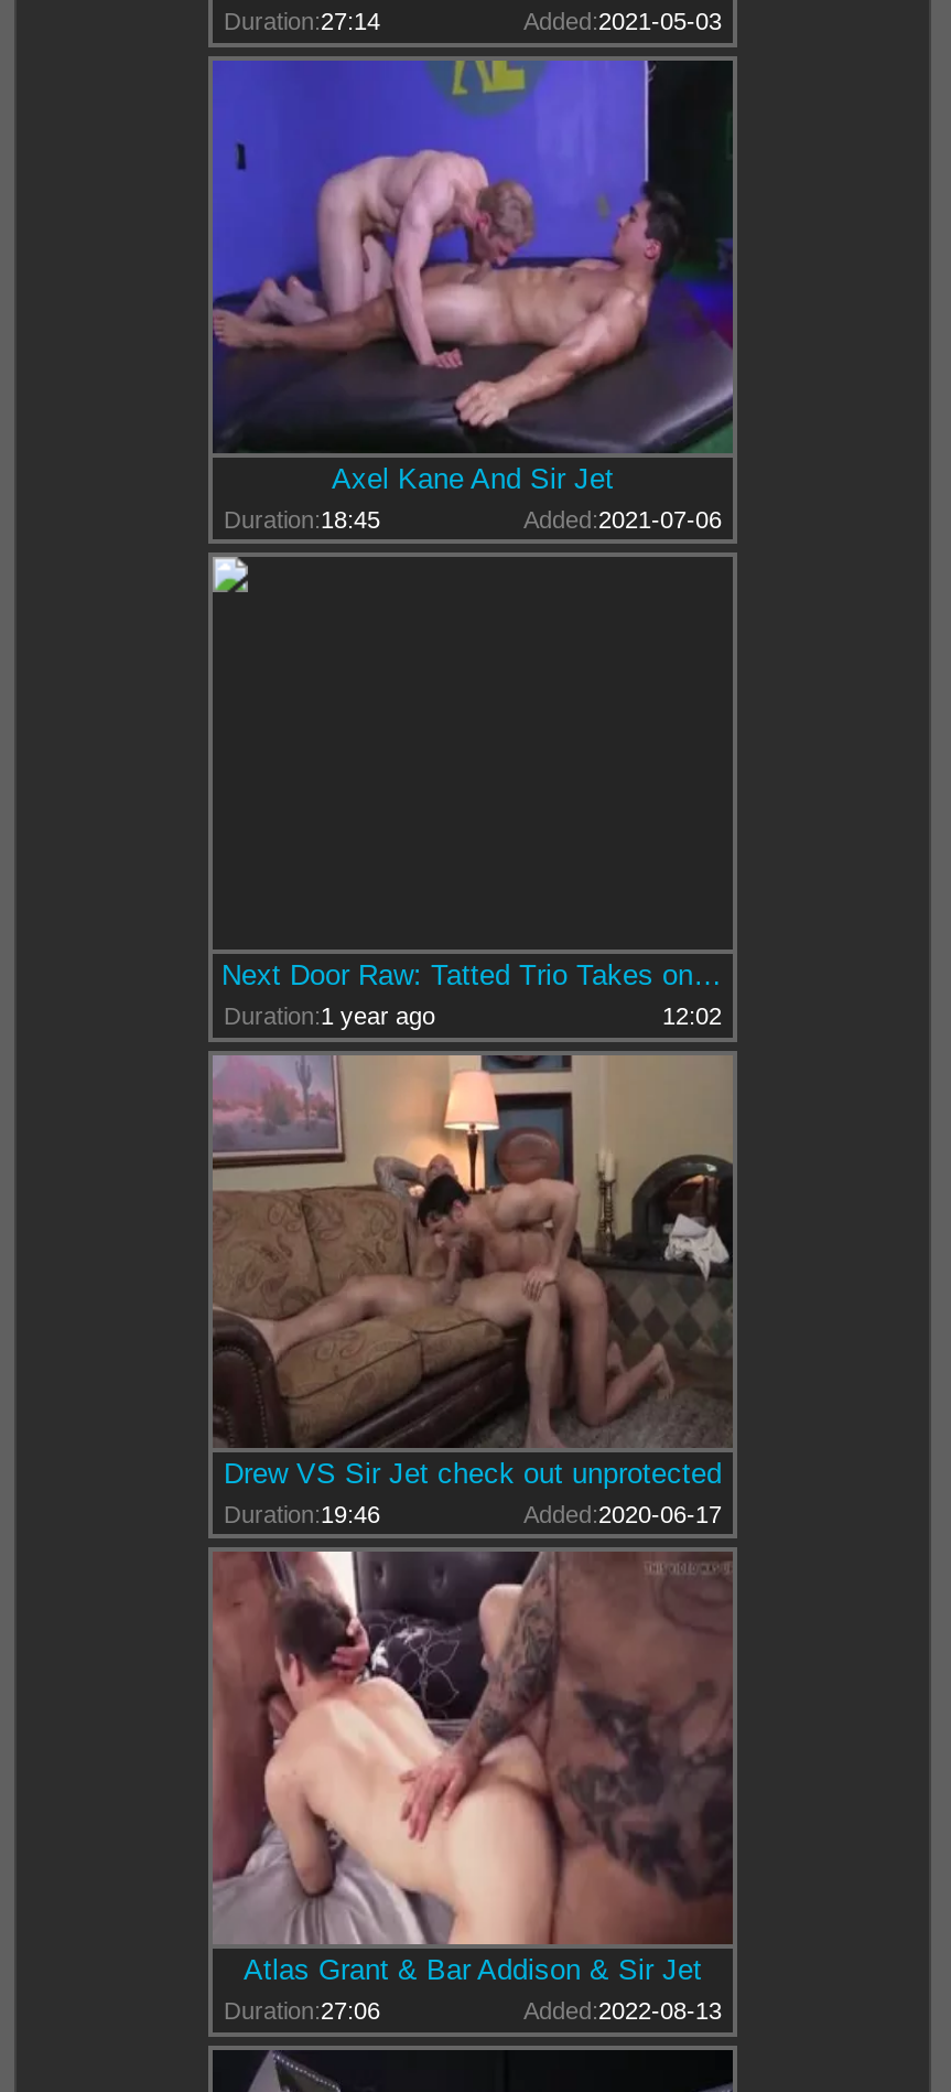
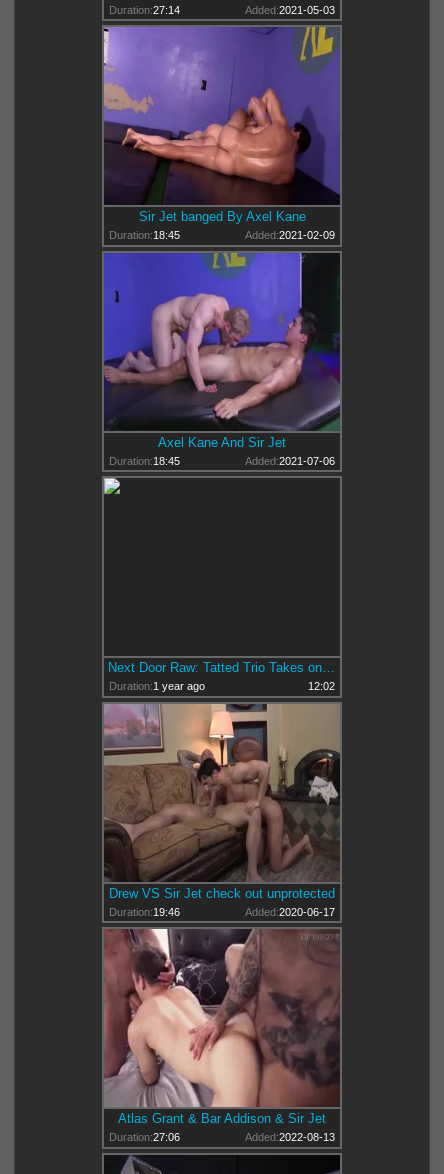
none -> [103,26,341,241] [image] | Sir Jet banged By Axel Kane | Duration:18:45 | Added:2021-02-09

